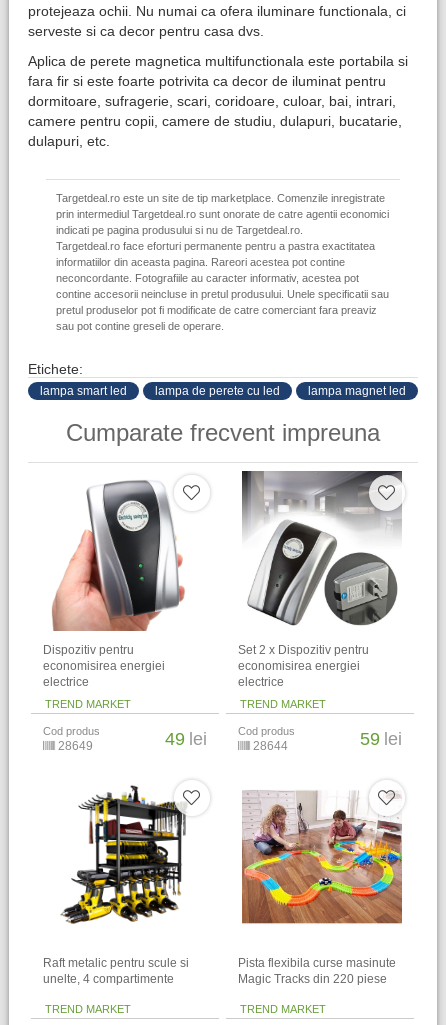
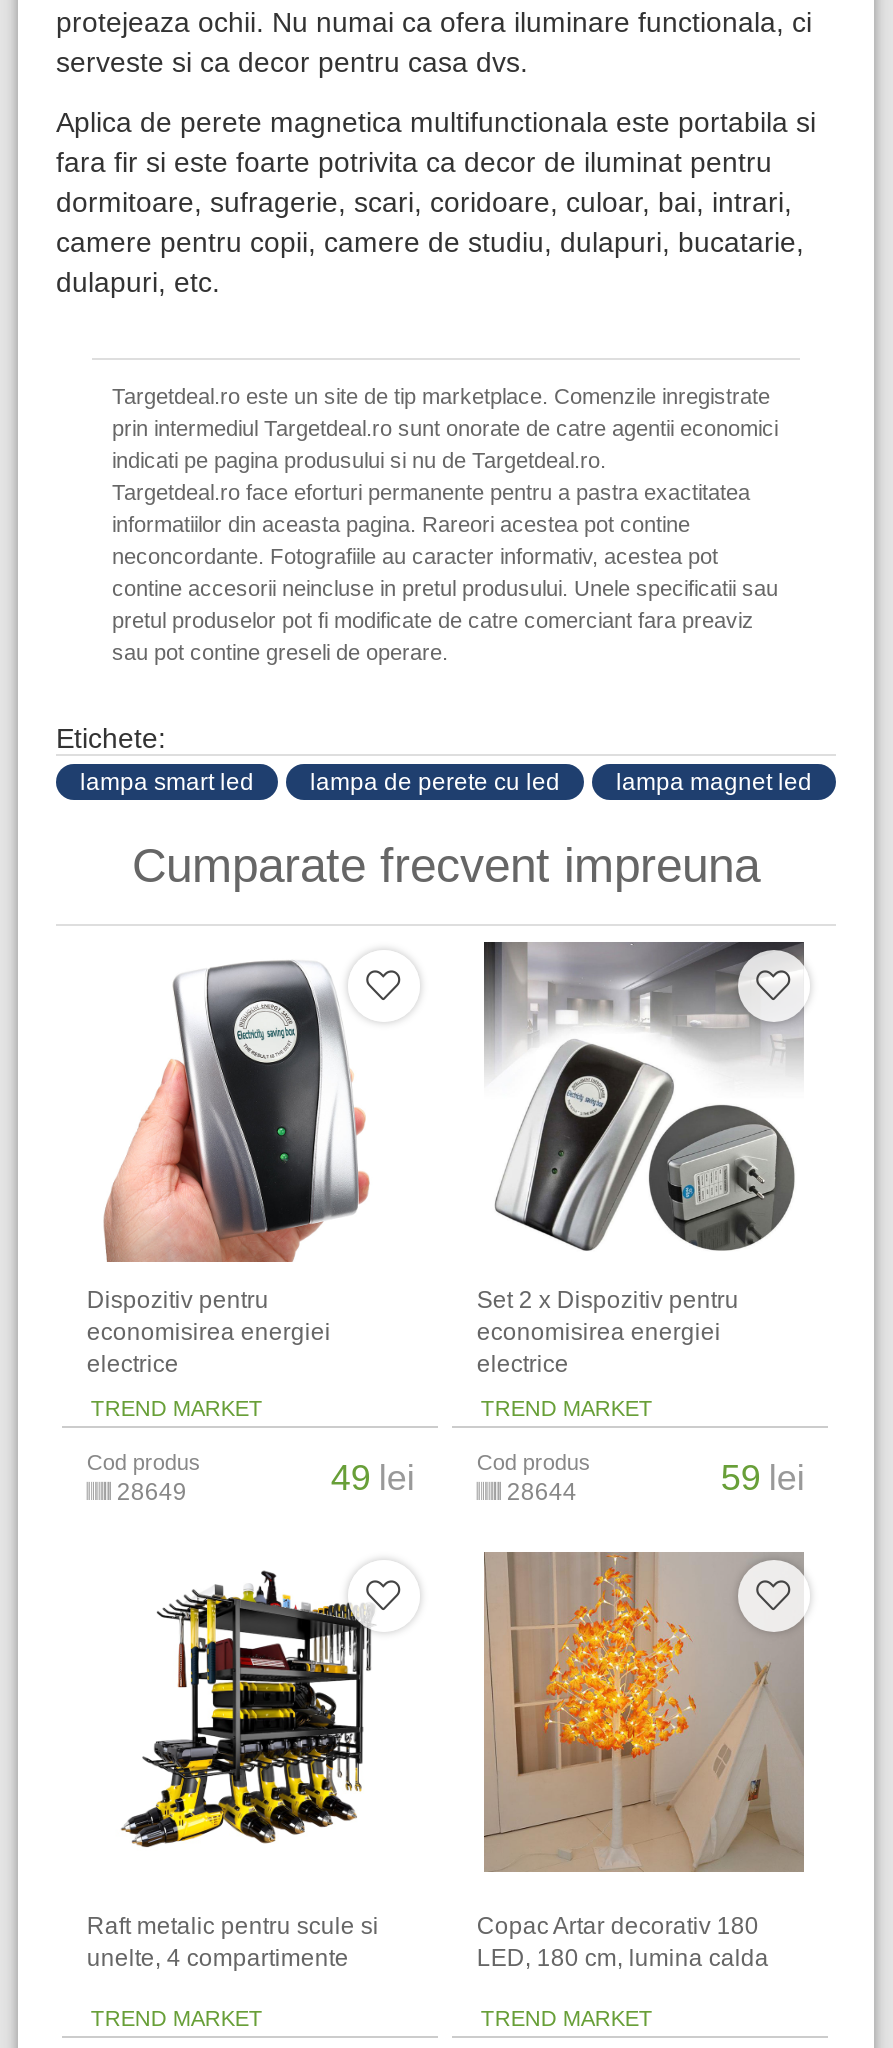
[238,776,402,986] [image] | Pista flexibila curse masinute | Magic Tracks din 220 piese -> [477,1550,806,1972] [image] | Copac Artar decorativ 180 | LED, 180 cm, lumina calda

